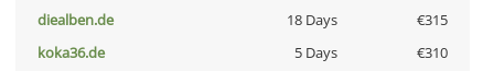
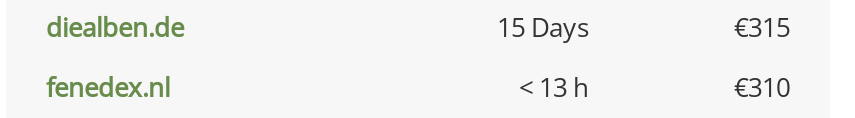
[286,10,337,29] 18 Days -> [497,9,589,45] 15 Days
[37,43,337,62] koka36.de | 5 Days -> [46,69,589,105] fenedex.nl | < 13 h

